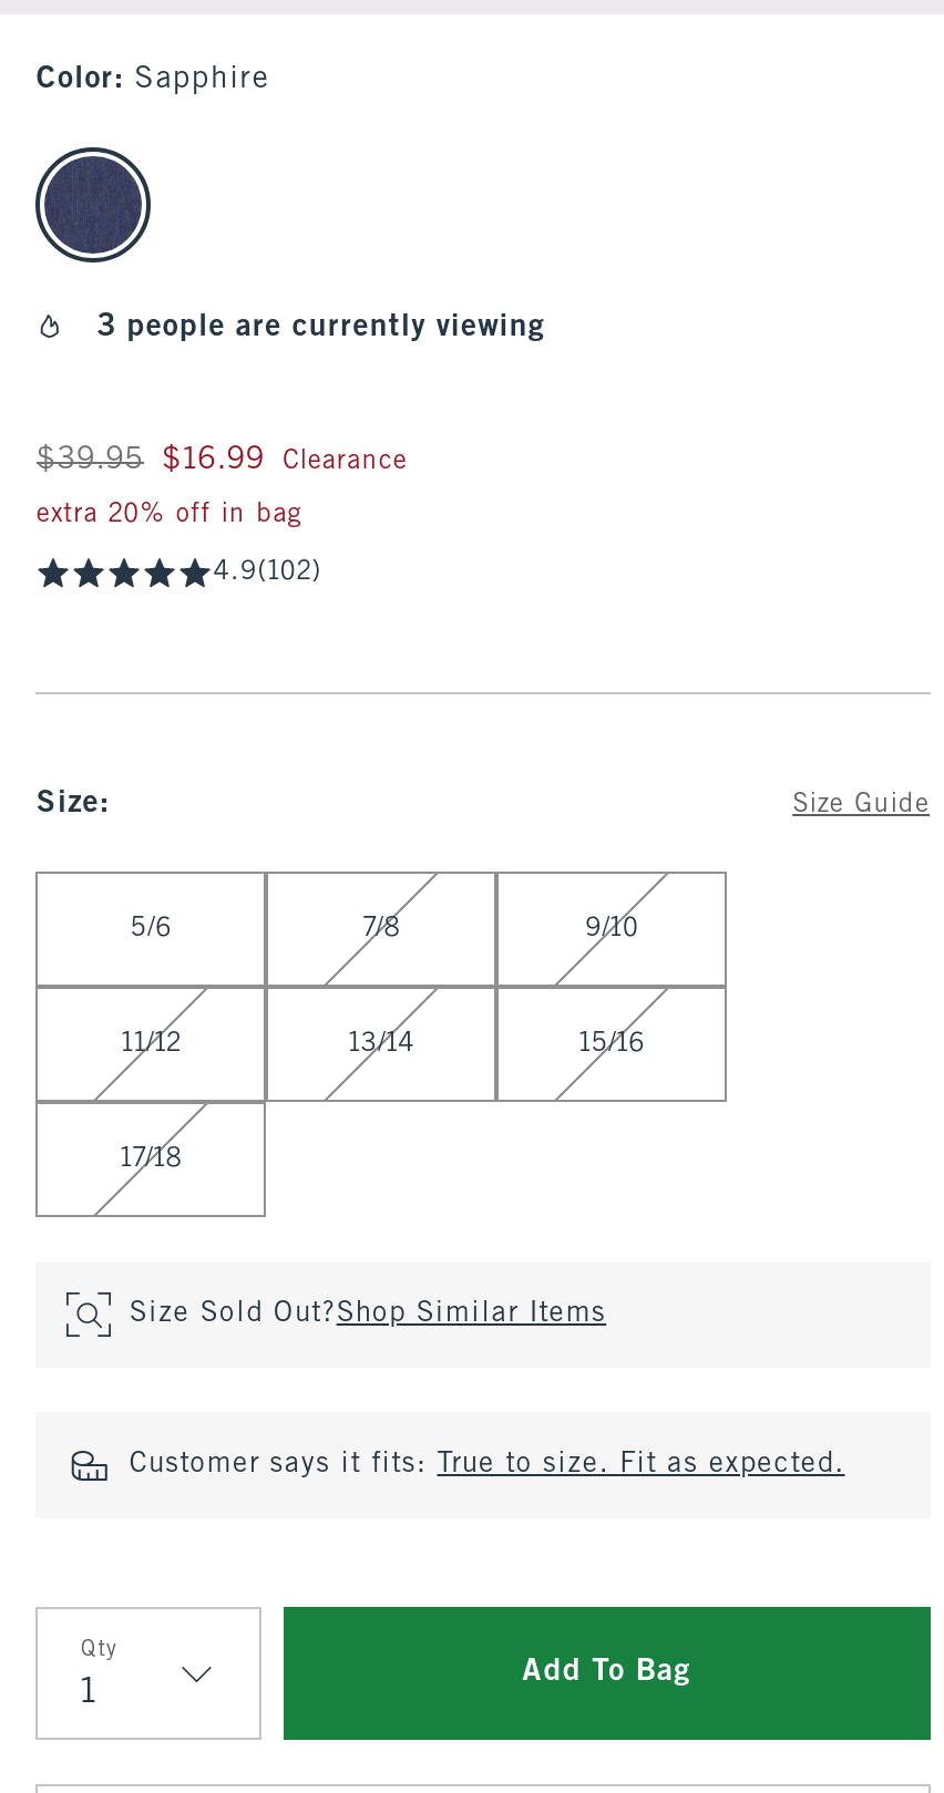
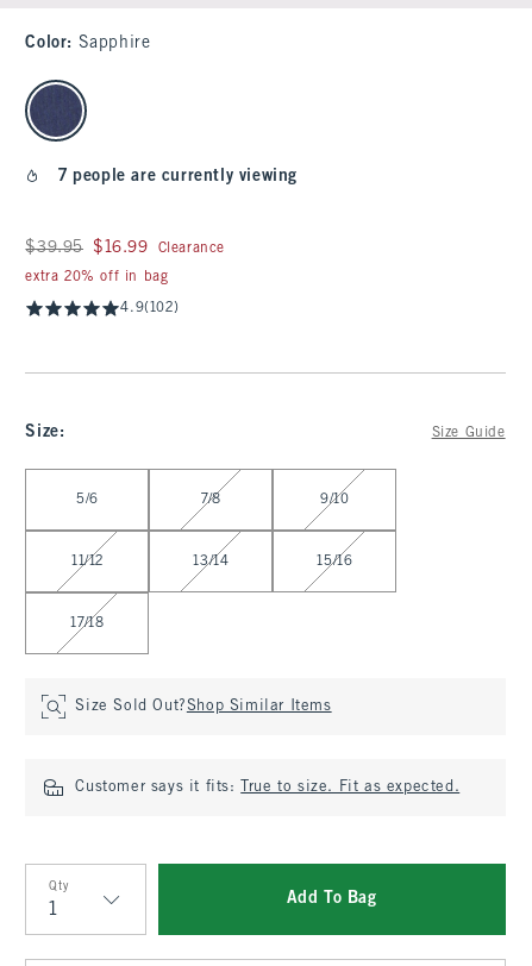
[98,313,545,342] 3 people are currently viewing -> [58,169,298,184] 7 people are currently viewing

